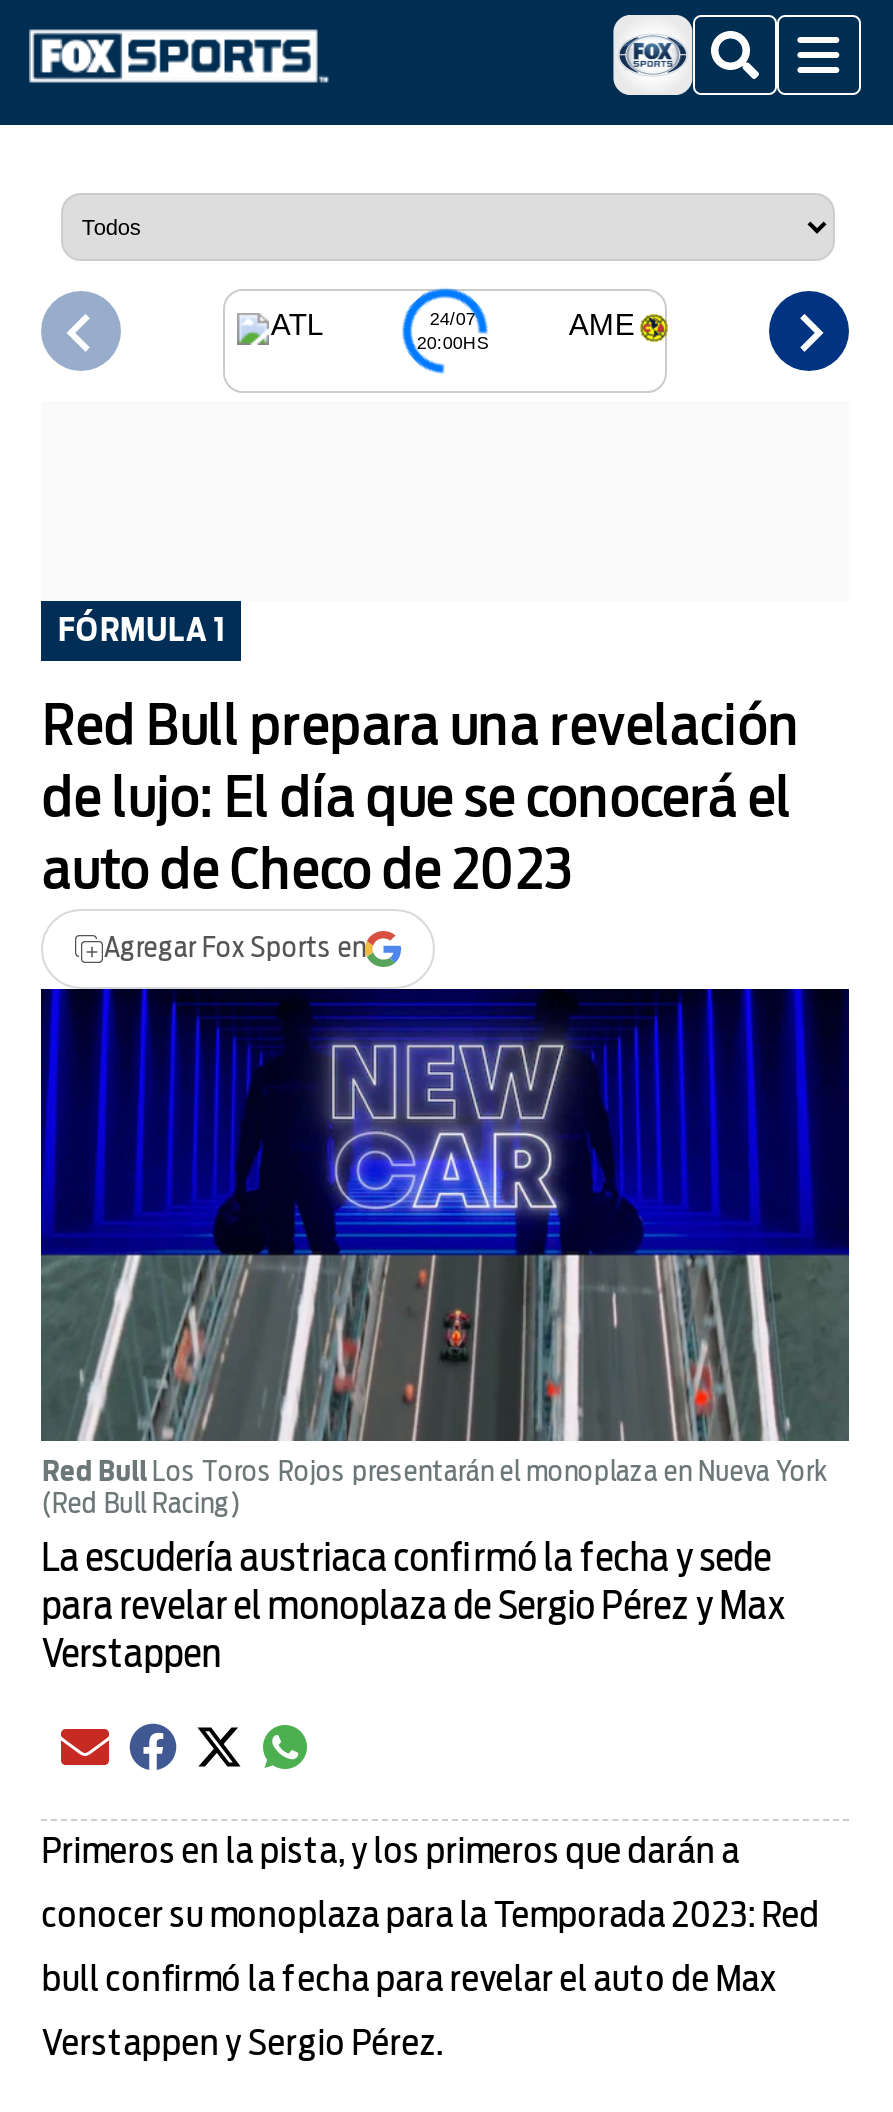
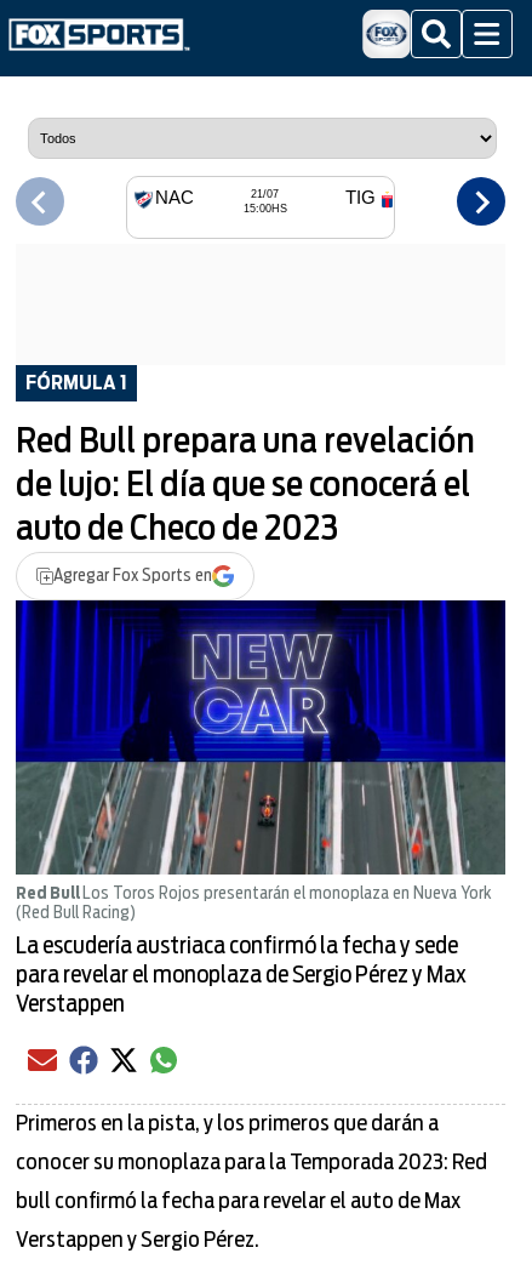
[271,307,489,352] ATL | 24/07 | 20:00HS -> [155,187,287,214] NAC | 21/07 | 15:00HS
[569,307,635,341] AME -> [345,187,376,207] TIG

